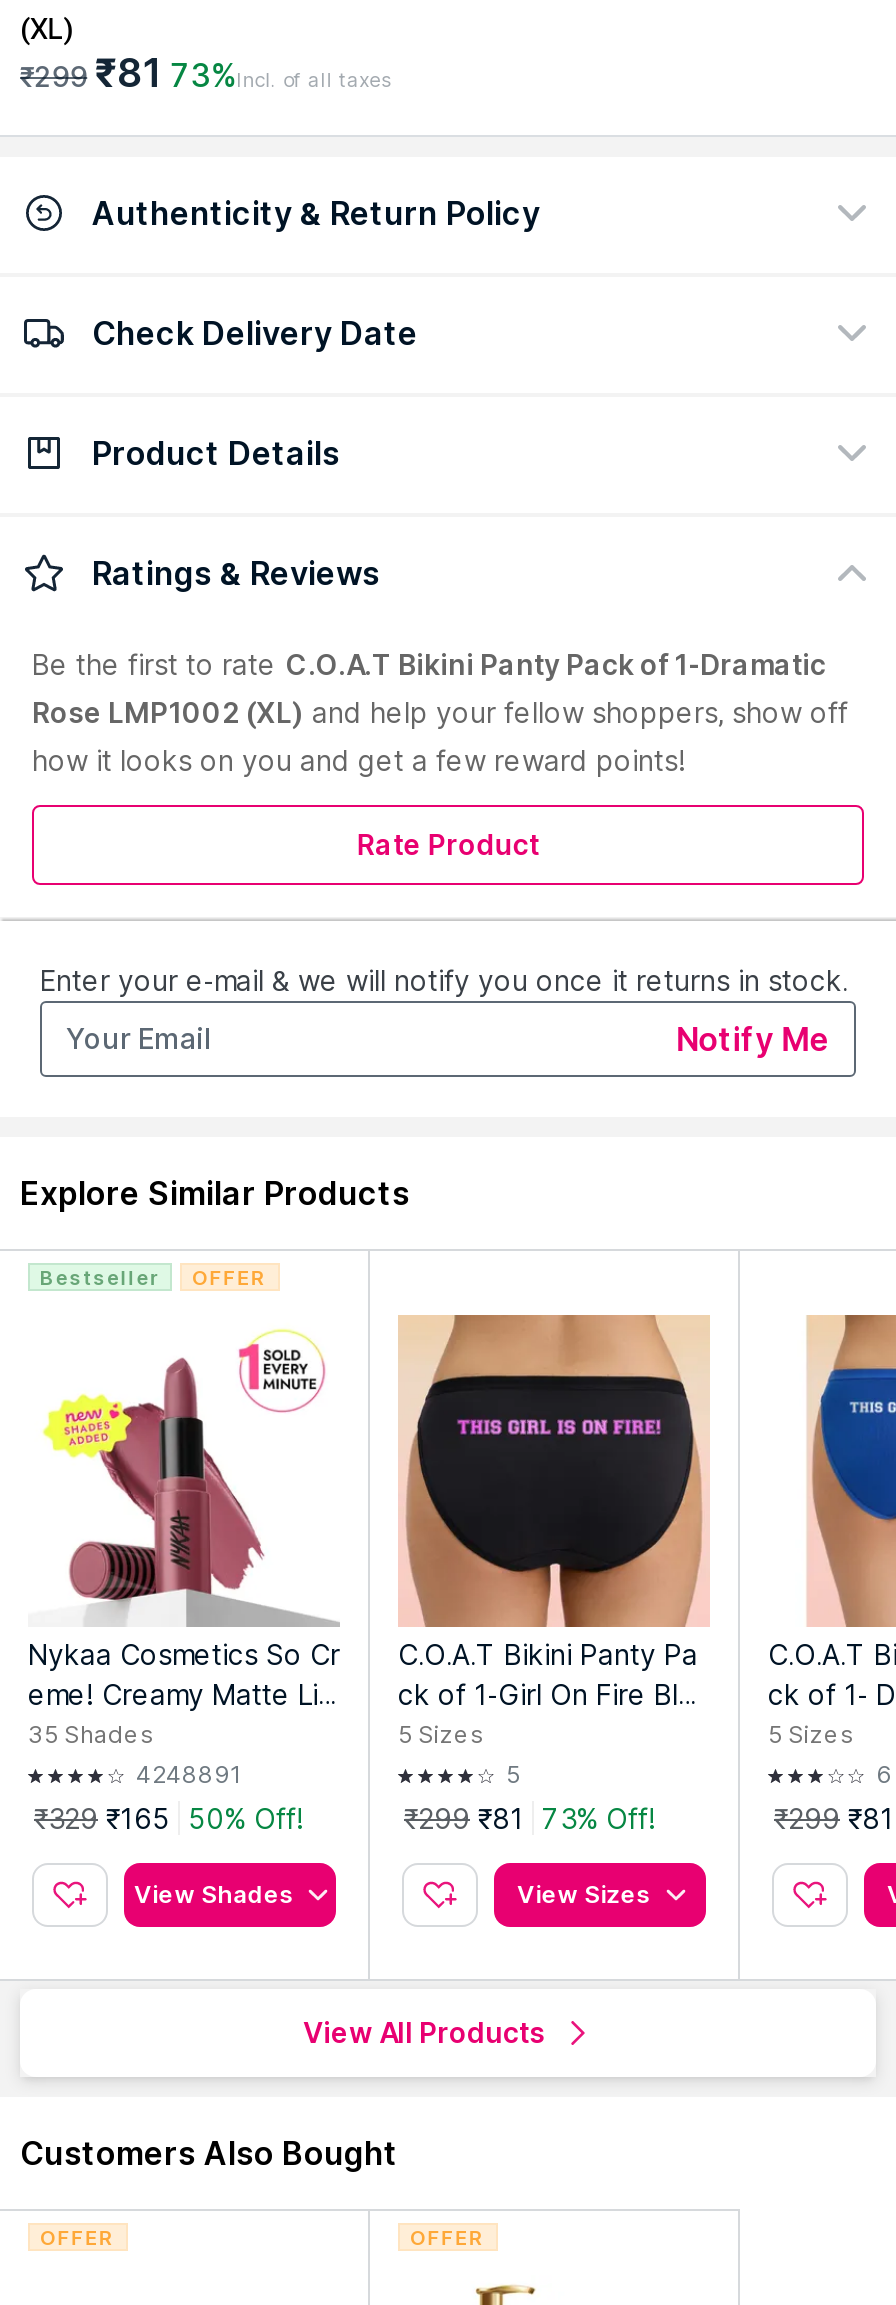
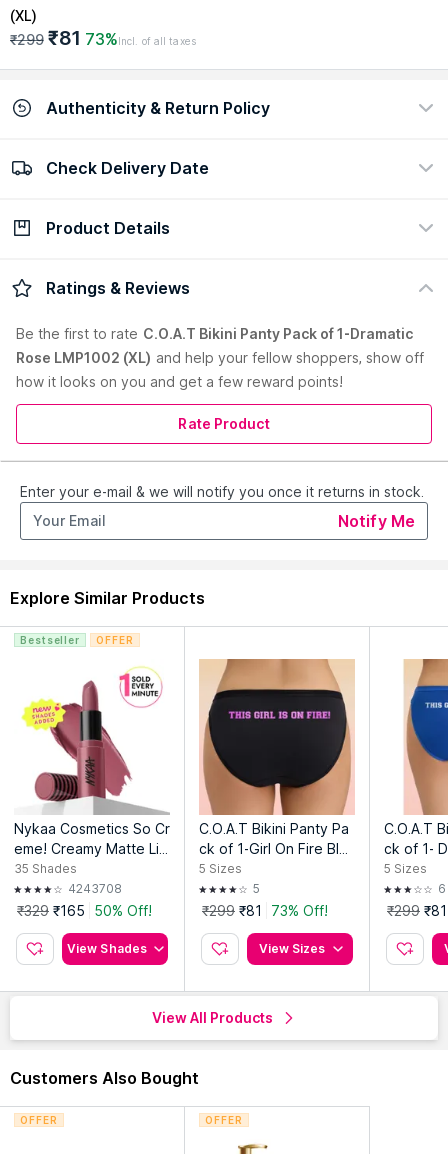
[136,1758,242,1788] 4248891 -> [68,881,122,896] 4243708

